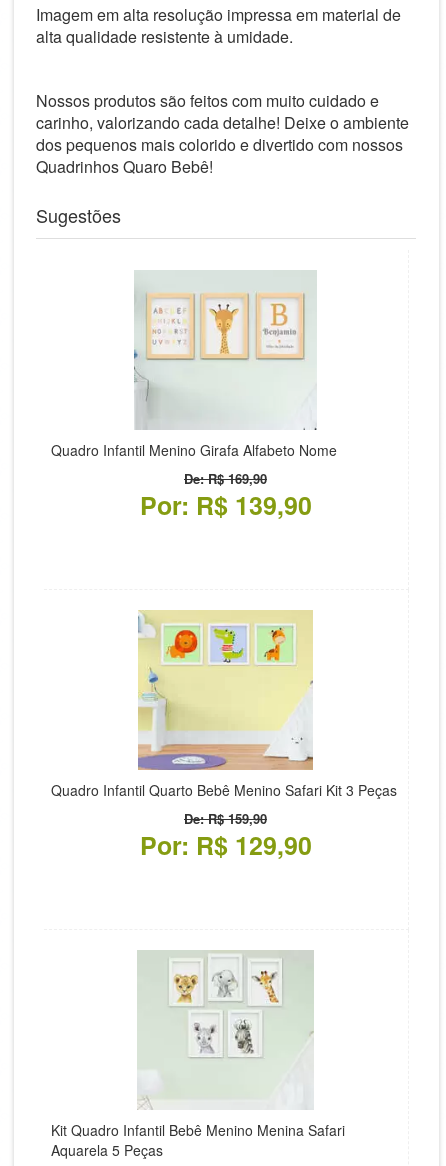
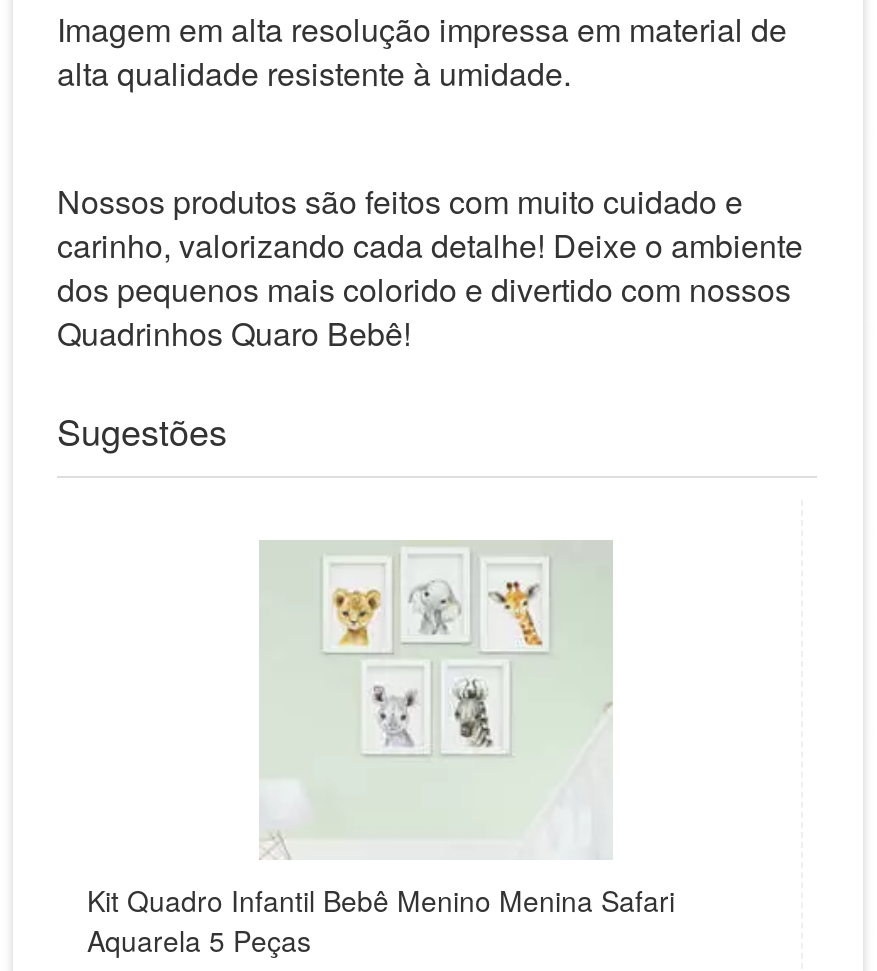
[51,270,337,523] [image] | Quadro Infantil Menino Girafa Alfabeto Nome | De: R$ 169,90 | Por: R$ 139,90 -> none
[51,609,397,863] [image] | Quadro Infantil Quarto Bebê Menino Safari Kit 3 Peças | De: R$ 159,90 | Por: R$ 129,90 -> none

